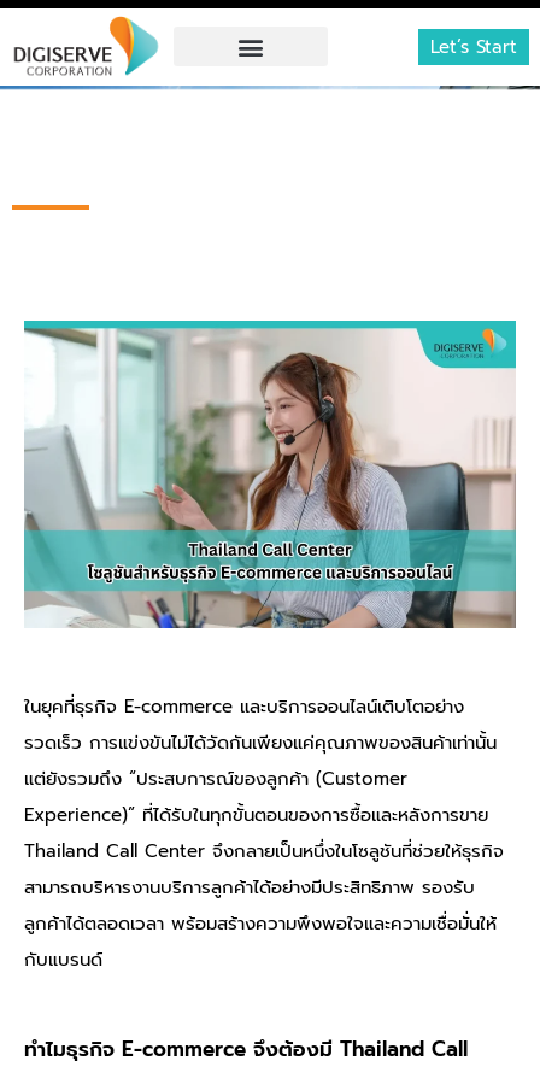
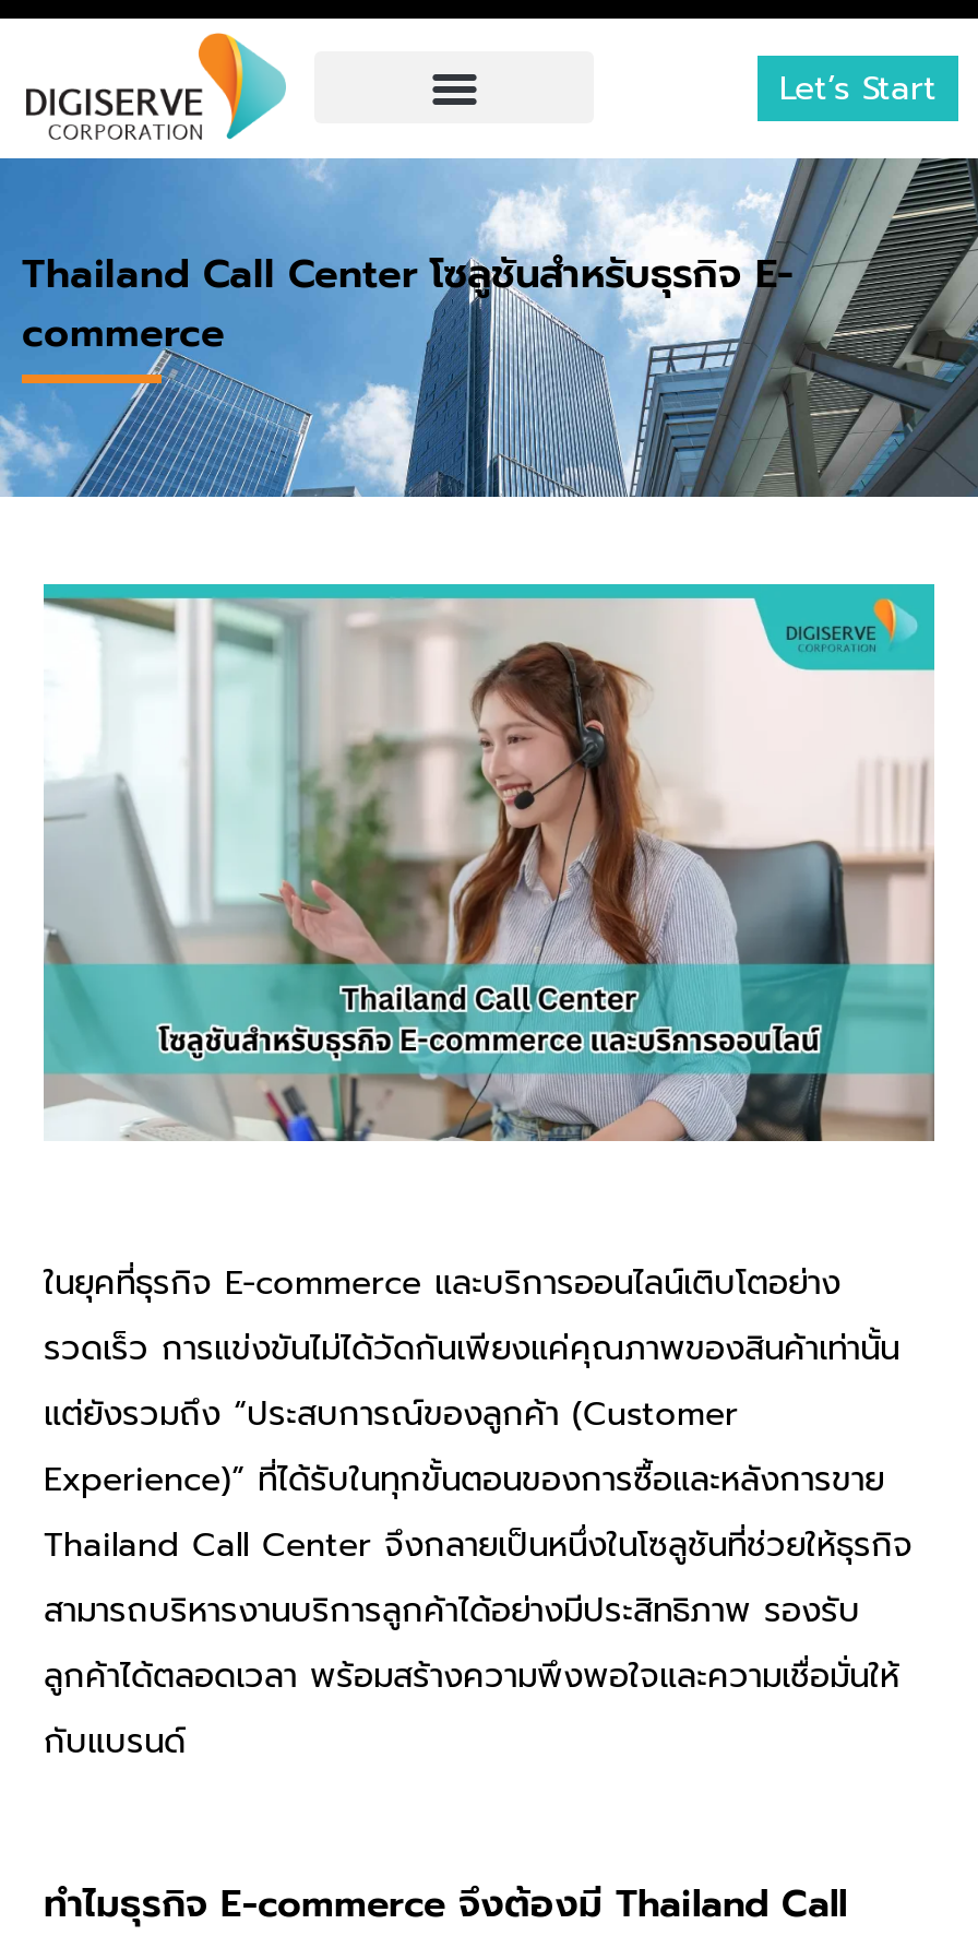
none -> [7,163,971,499] [image] | Thailand Call Center โซลูชันสำหรับธุรกิจ E- | commerce

